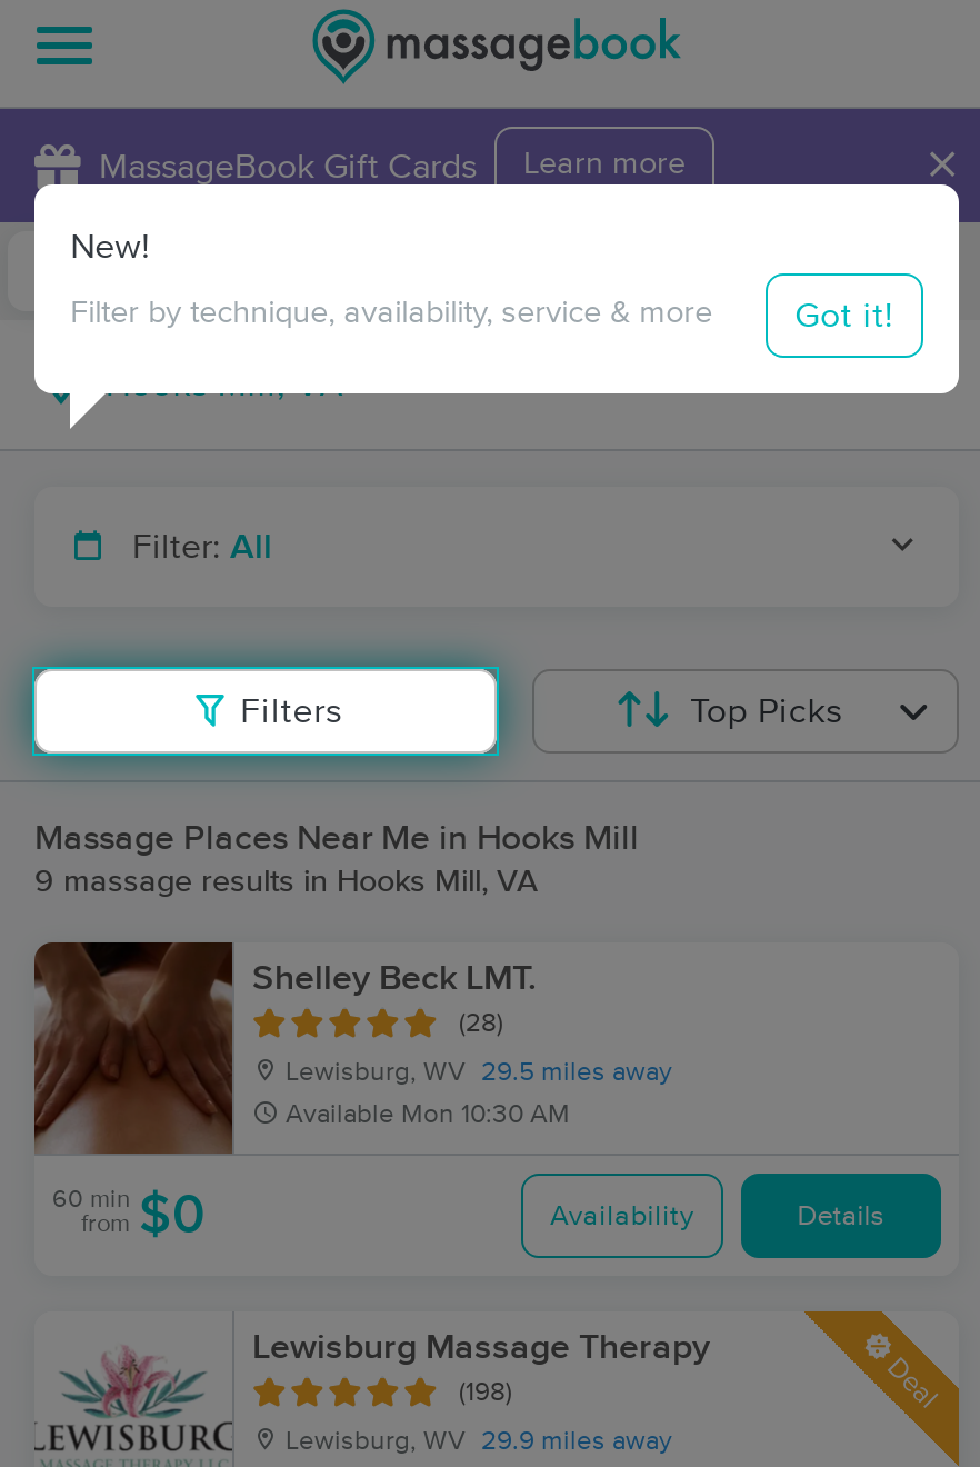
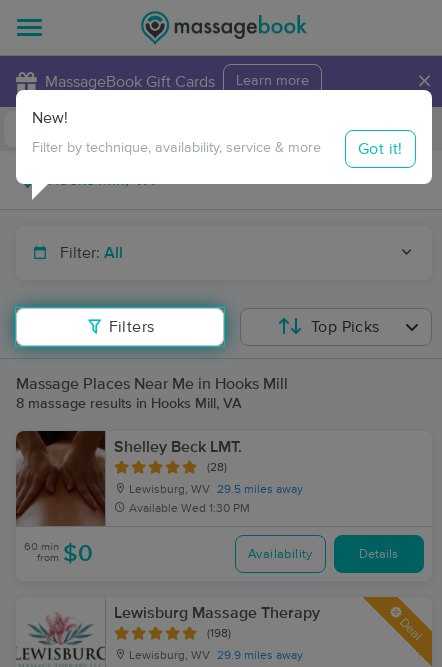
[34,867,539,898] 9 massage results in Hooks Mill, VA -> [16,397,242,411] 8 massage results in Hooks Mill, VA
[286,1102,570,1129] Available Mon 10:30 AM -> [129,503,250,515] Available Wed 1:30 PM

